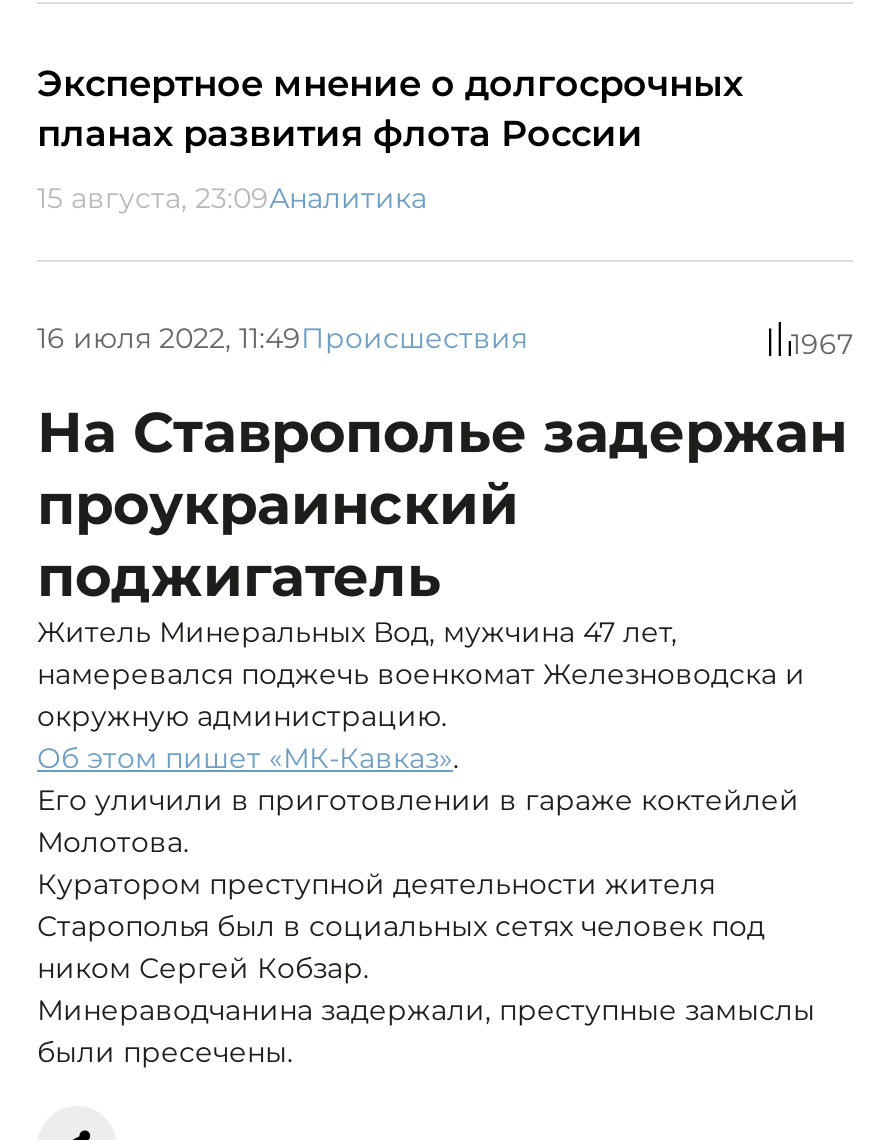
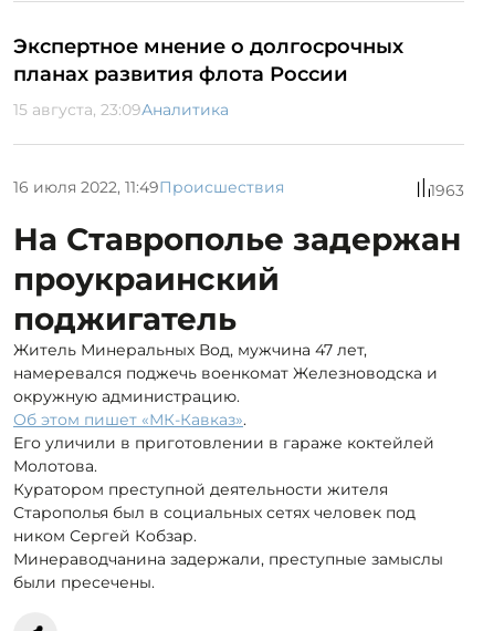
[791,325,853,361] 1967 -> [430,180,464,200] 1963

